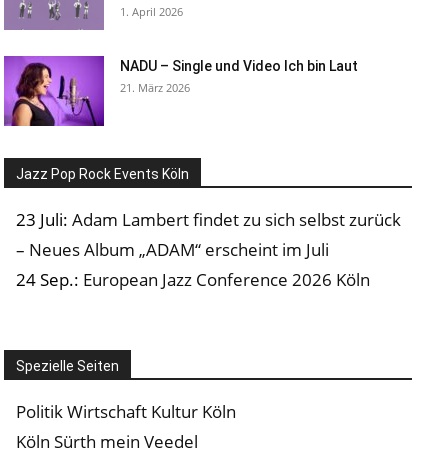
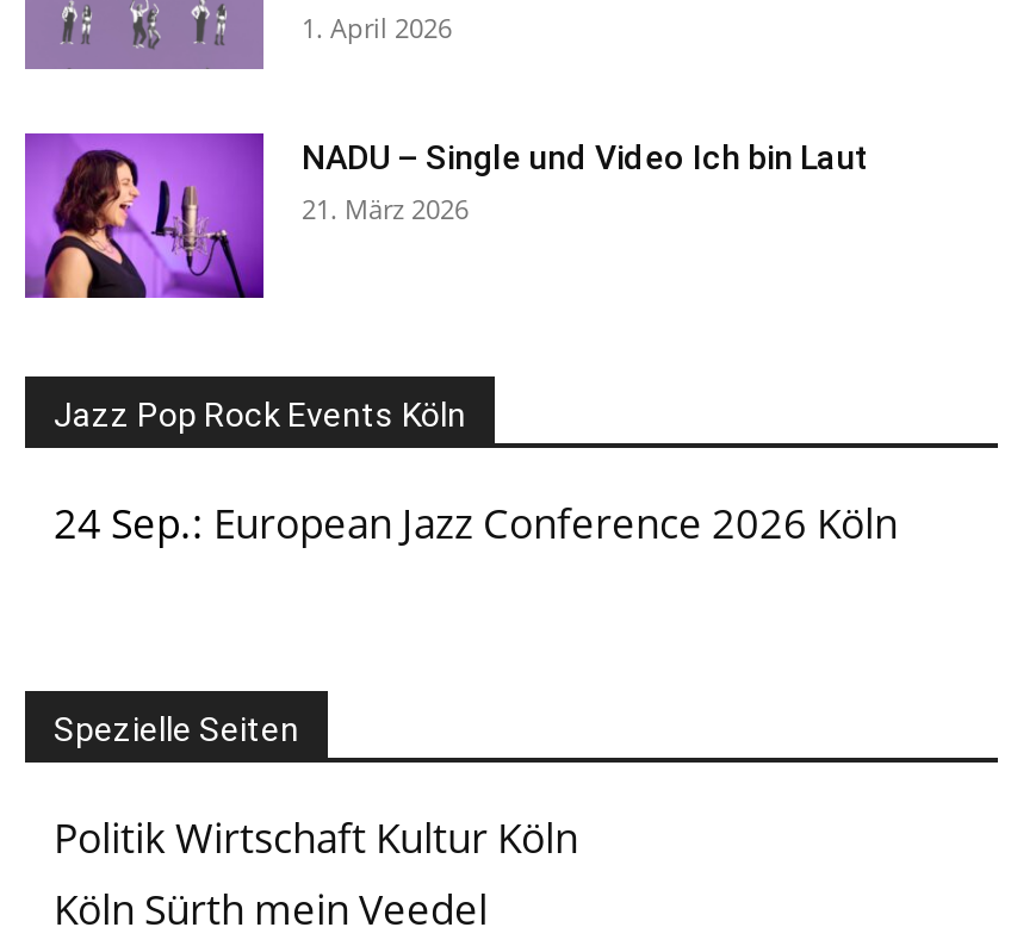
[16,208,401,261] 23 Juli: Adam Lambert findet zu sich selbst zurück | – Neues Album „ADAM“ erscheint im Juli -> none

